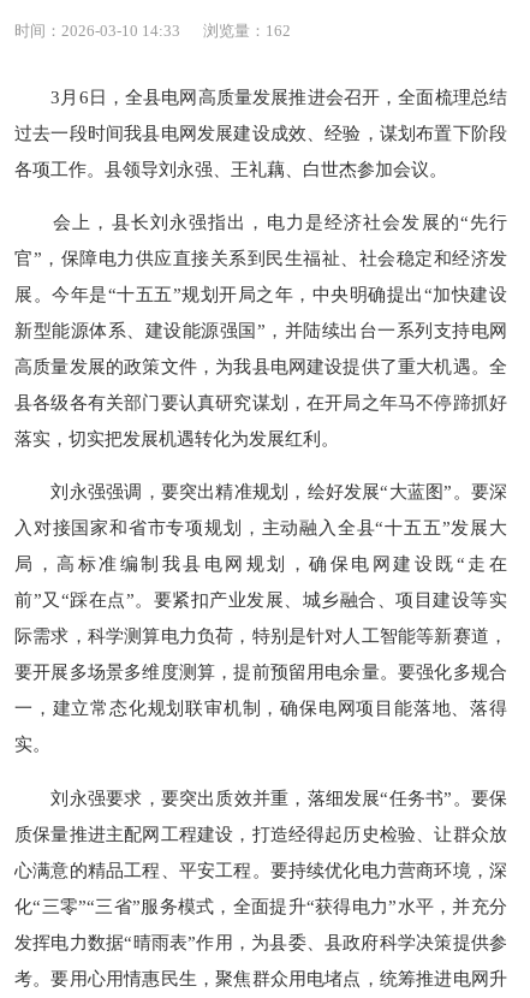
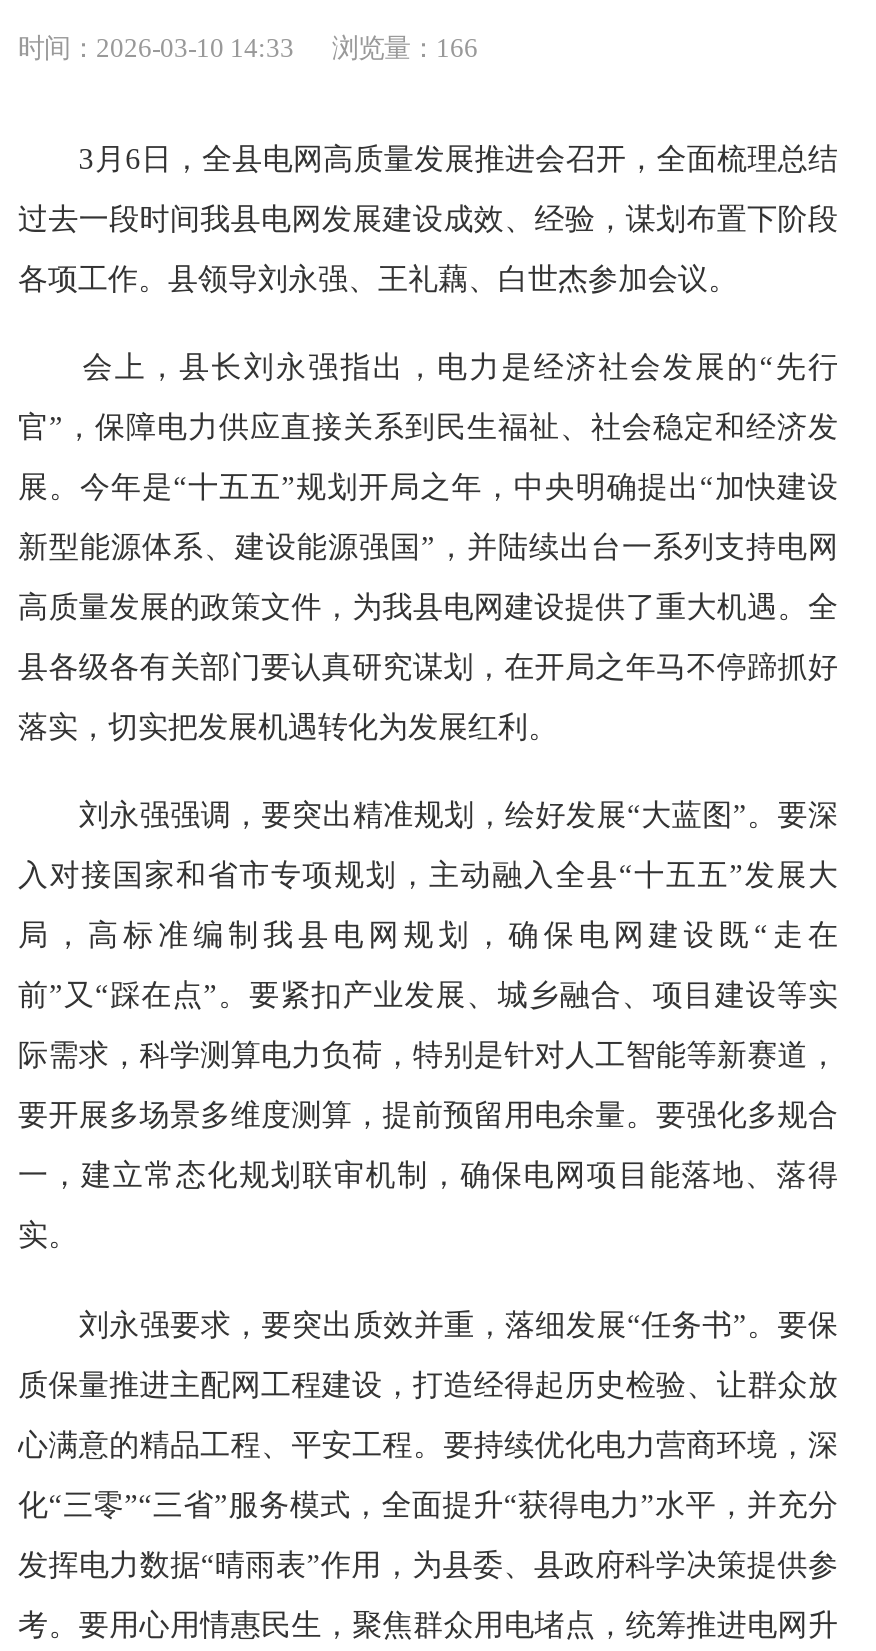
[14,22,291,40] 时间：2026-03-10 14:33 浏览量：162 -> [18,34,478,64] 时间：2026-03-10 14:33 浏览量：166

